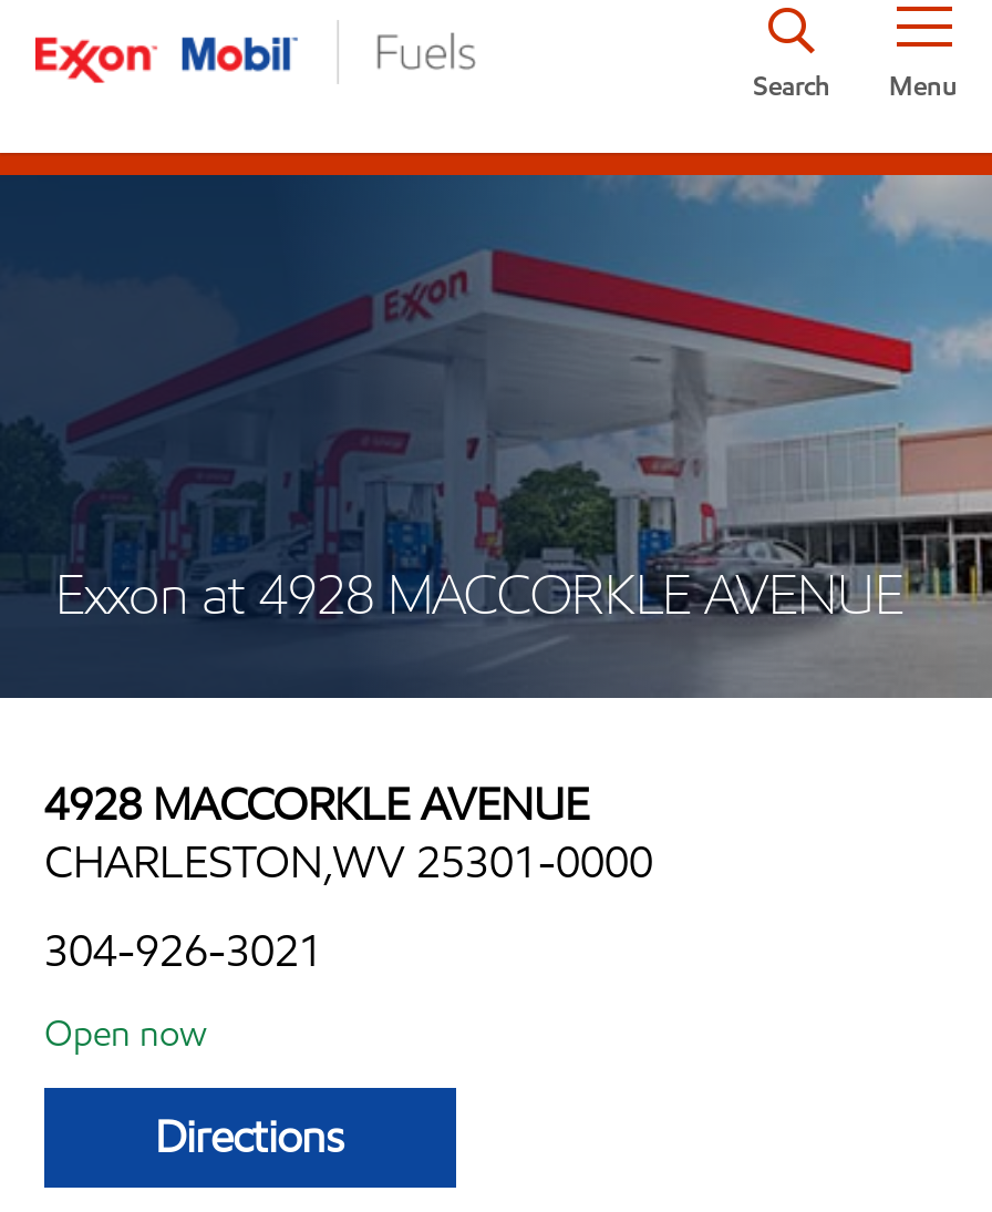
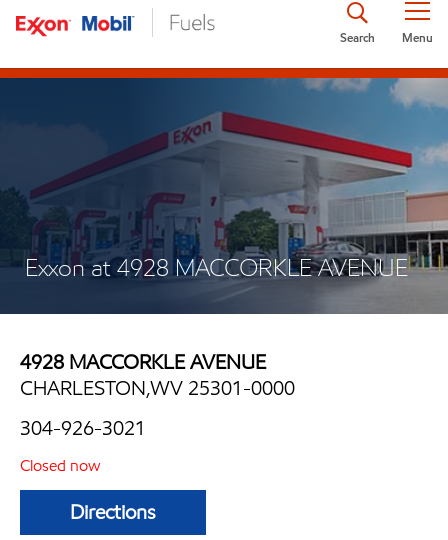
[44,1009,208,1056] Open now -> [20,454,101,475] Closed now

